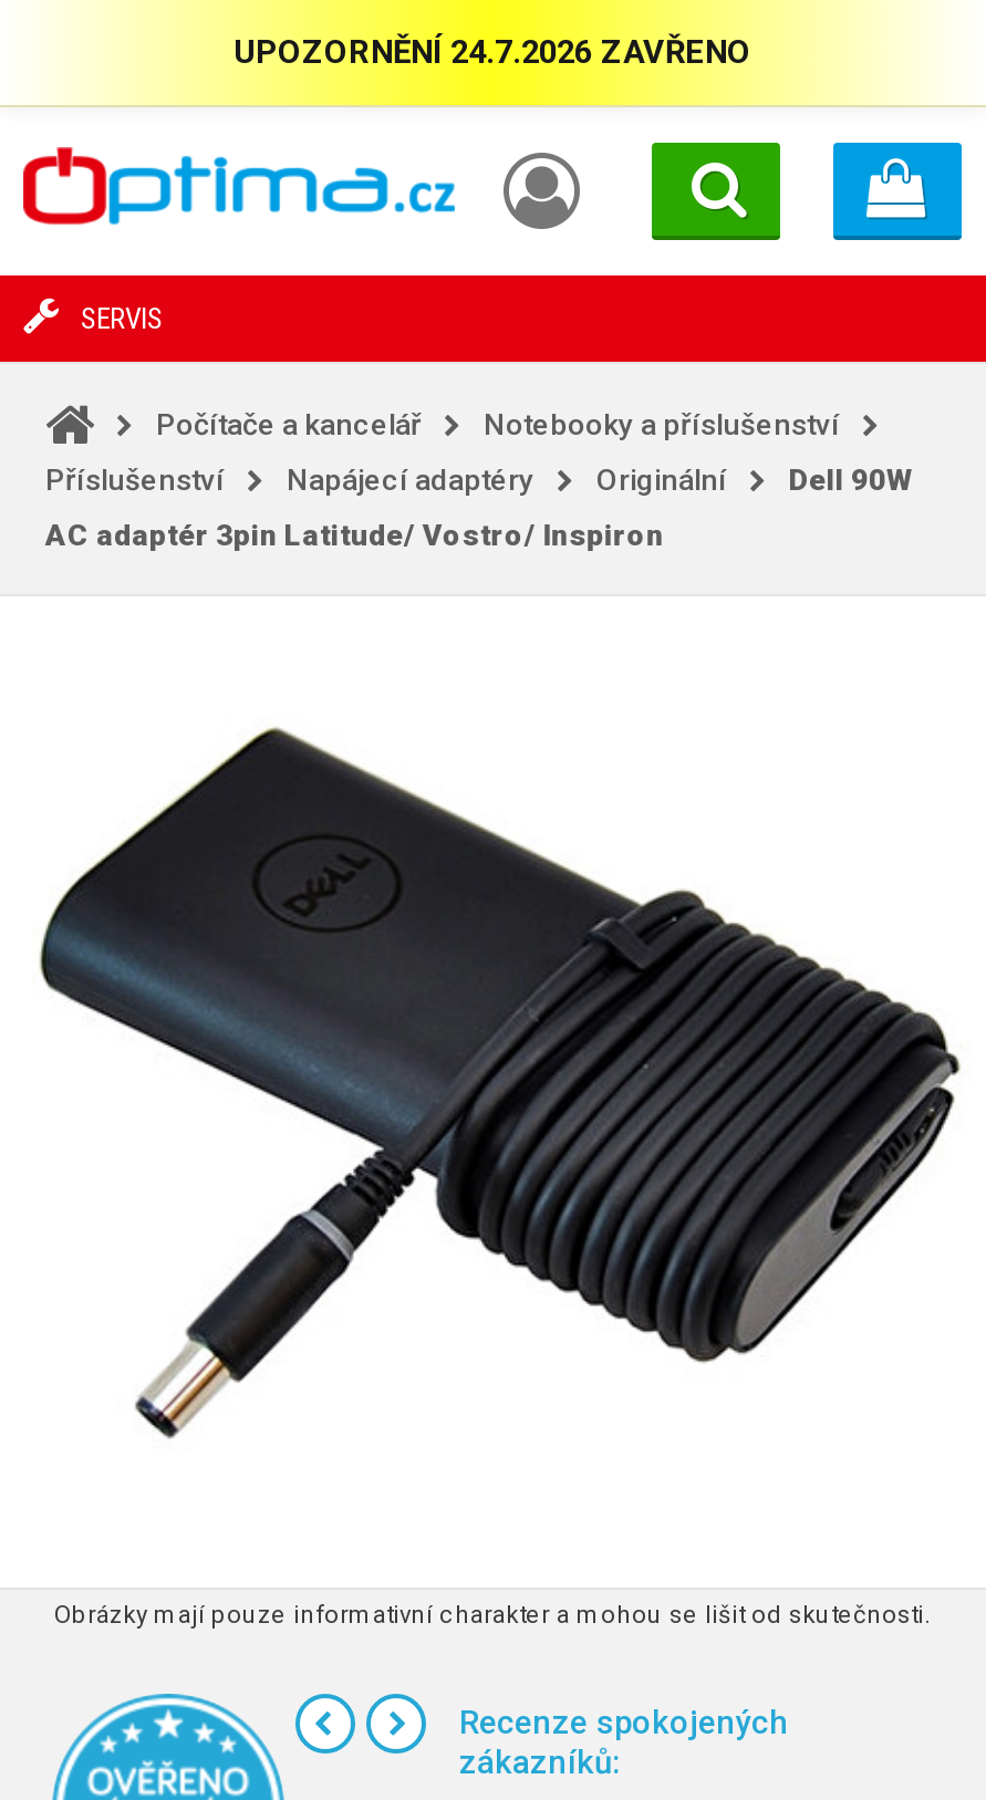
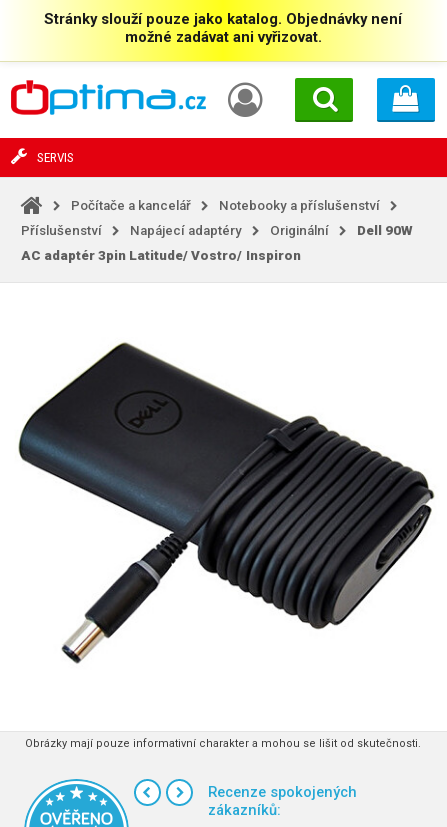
[233,32,751,72] UPOZORNĚNÍ 24.7.2026 ZAVŘENO -> [44,10,402,46] Stránky slouží pouze jako katalog. Objednávky není | možné zadávat ani vyřizovat.

